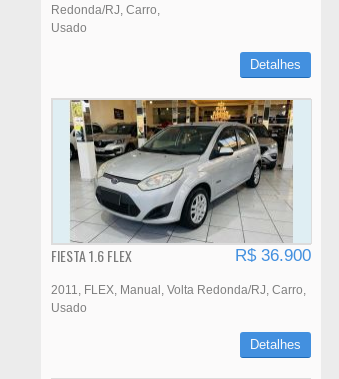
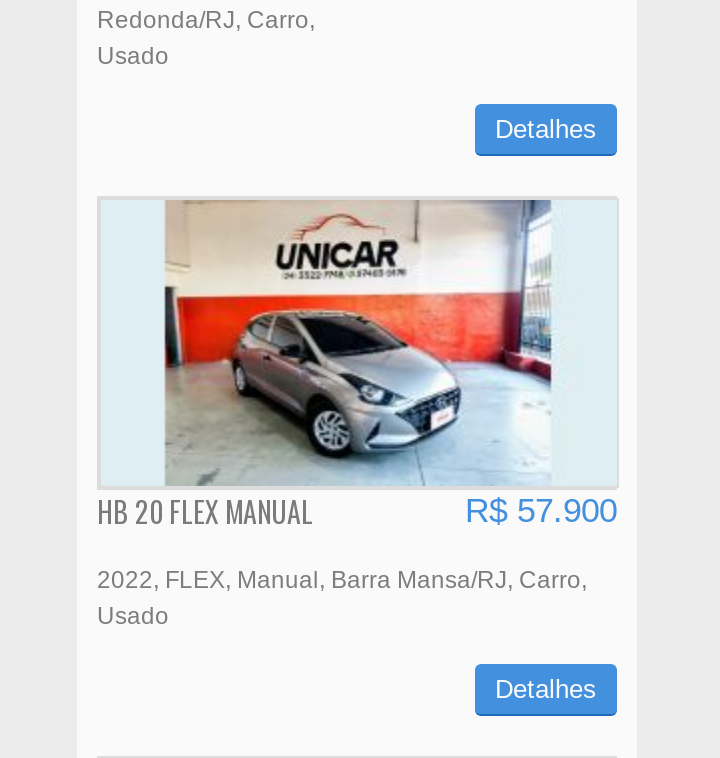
[51,99,311,266] [image] | FIESTA 1.6 FLEX | R$ 36.900 -> [97,198,617,532] [image] | HB 20 FLEX MANUAL | R$ 57.900
[51,283,303,297] 2011 FLEX Manual Volta Redonda/RJ Carro -> [97,566,581,594] 2022 FLEX Manual Barra Mansa/RJ Carro

